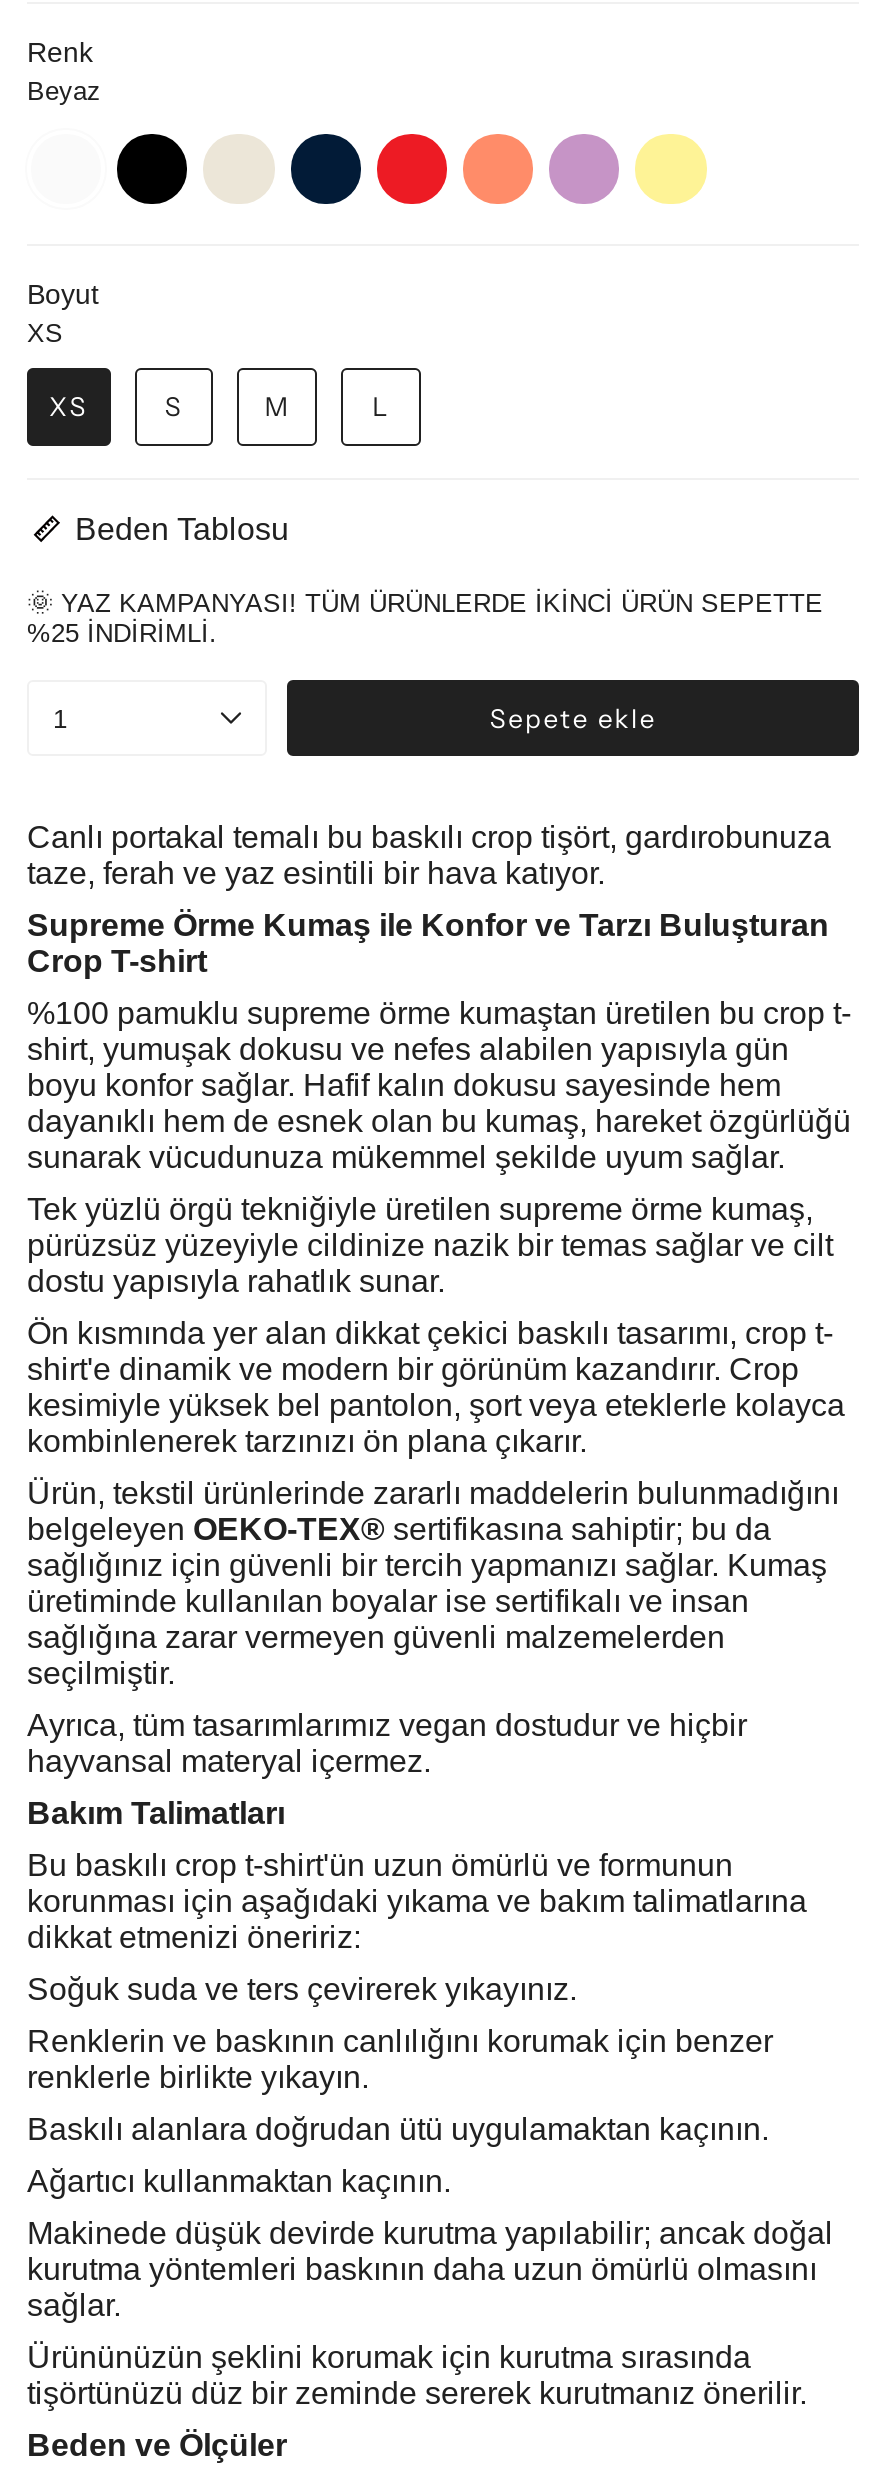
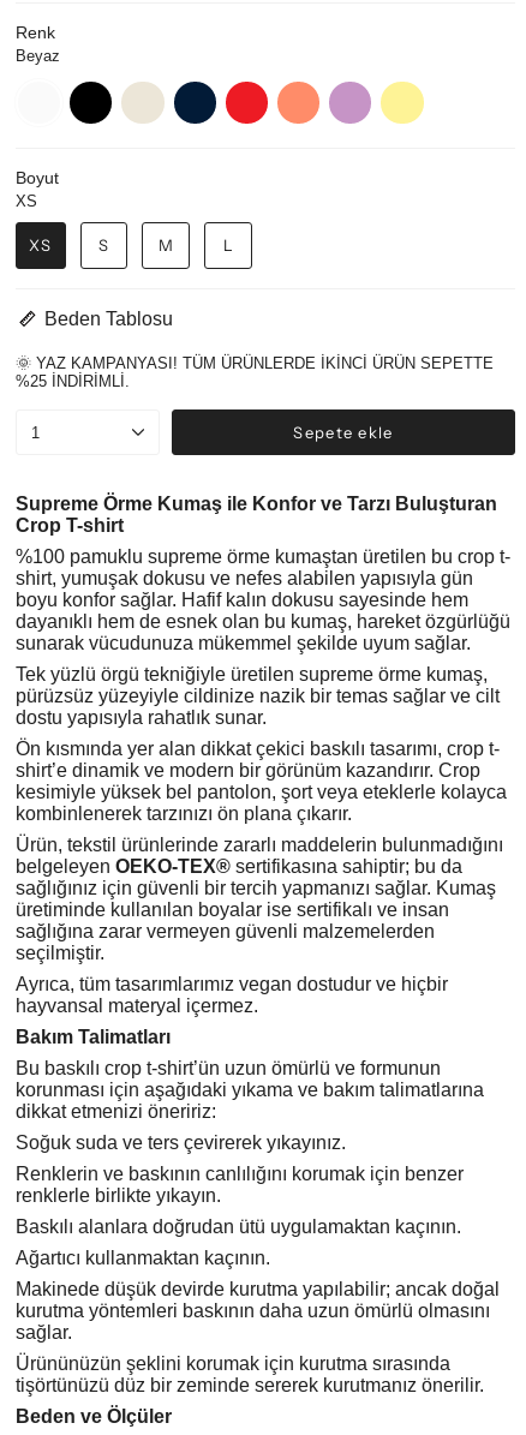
[27,821,831,891] Canlı portakal temalı bu baskılı crop tişört, gardırobunuza | taze, ferah ve yaz esintili bir hava katıyor. -> none
[27,1353,799,1387] shirt'e dinamik ve modern bir görünüm kazandırır. Crop -> [16,761,480,781] shirt’e dinamik ve modern bir görünüm kazandırır. Crop
[27,1849,733,1883] Bu baskılı crop t-shirt'ün uzun ömürlü ve formunun -> [16,1058,441,1079] Bu baskılı crop t-shirt’ün uzun ömürlü ve formunun

